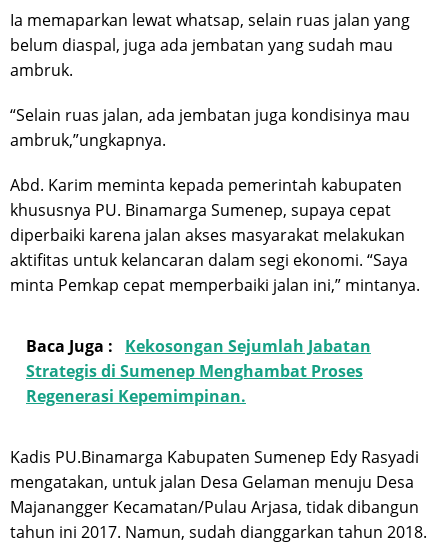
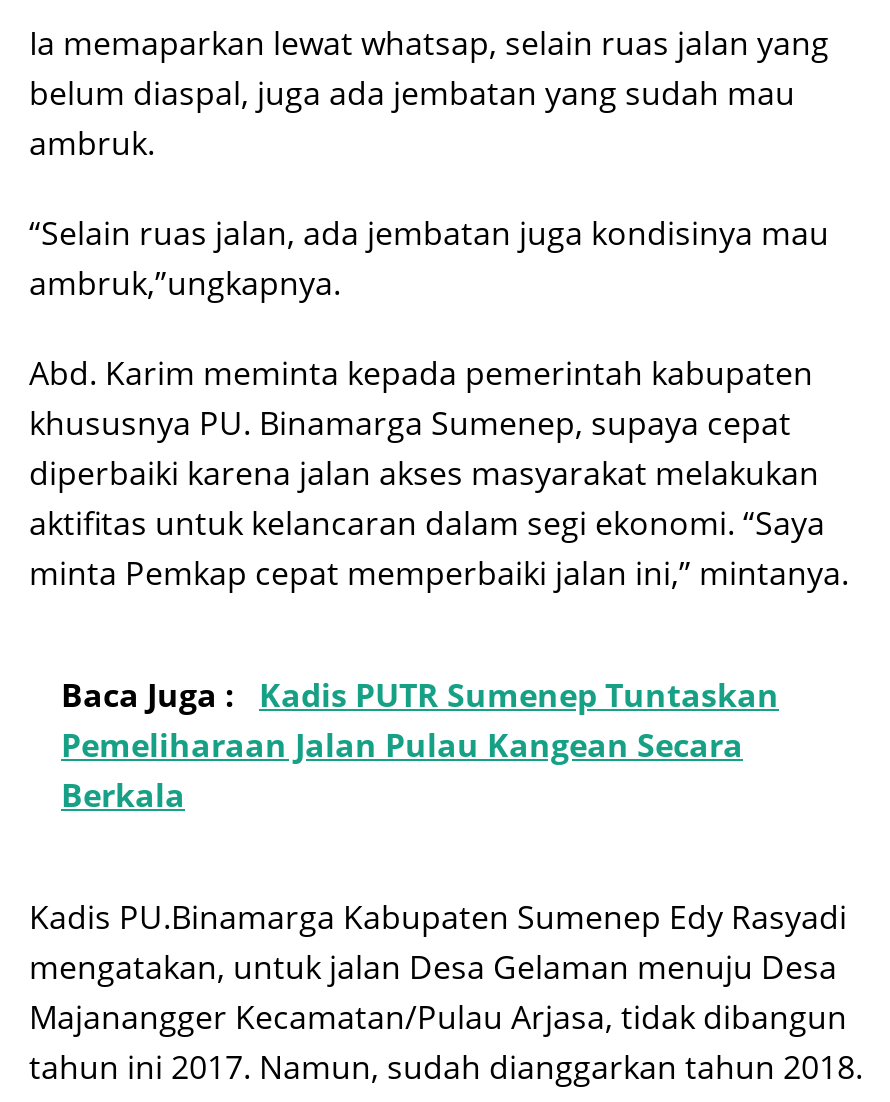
[26,335,371,407] Baca Juga : Kekosongan Sejumlah Jabatan | Strategis di Sumenep Menghambat Proses | Regenerasi Kepemimpinan. -> [61,674,779,818] Baca Juga : Kadis PUTR Sumenep Tuntaskan | Pemeliharaan Jalan Pulau Kangean Secara | Berkala

